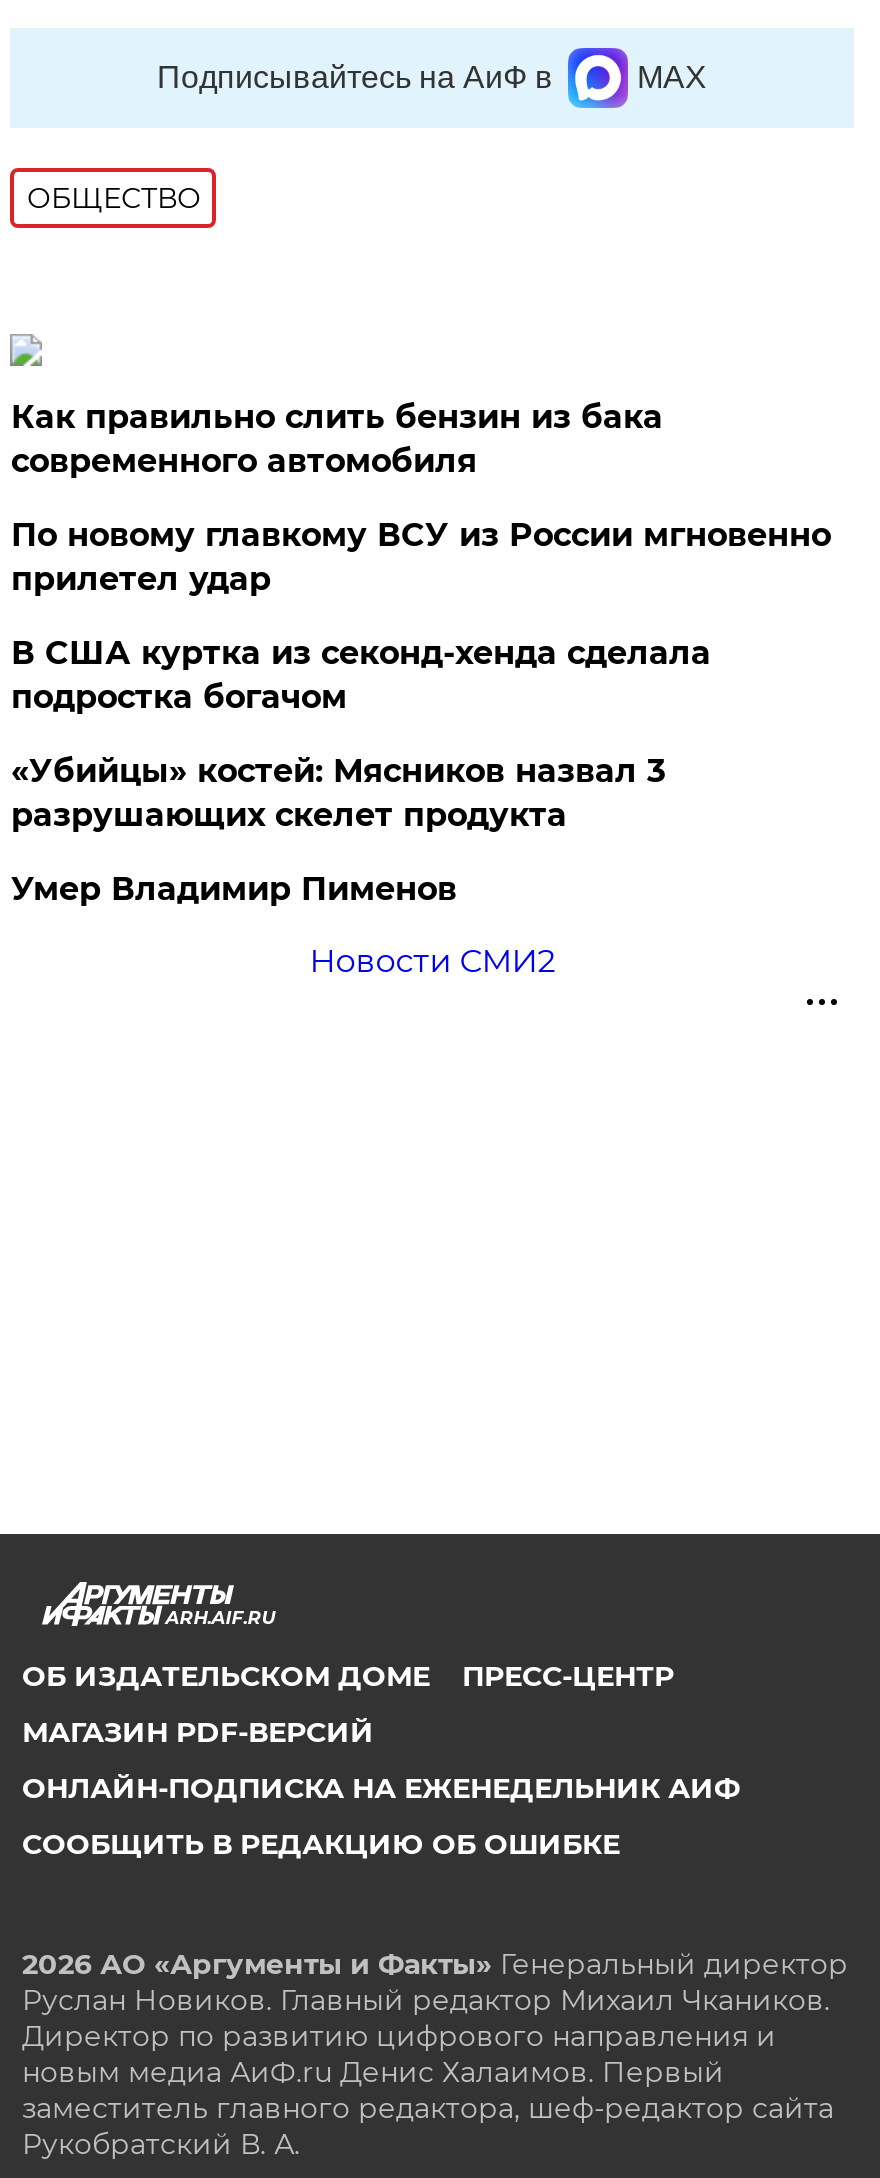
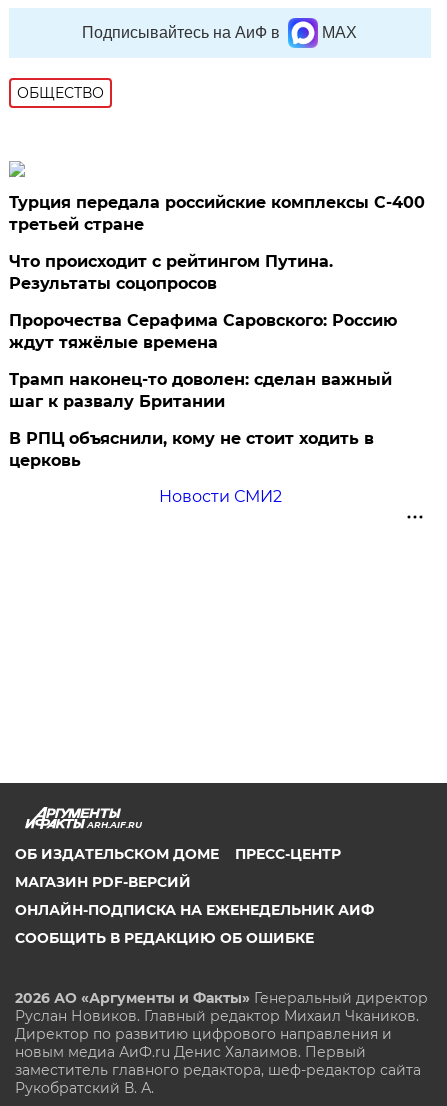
[11,398,663,480] Как правильно слить бензин из бака | современного автомобиля -> [9,193,425,234] Турция передала российские комплексы С-400 | третьей стране
[11,516,831,598] По новому главкому ВСУ из России мгновенно | прилетел удар -> [9,252,333,293] Что происходит с рейтингом Путина. | Результаты соцопросов
[11,634,711,716] В США куртка из секонд-хенда сделала | подростка богачом -> [9,311,397,352] Пророчества Серафима Саровского: Россию | ждут тяжёлые времена
[11,752,665,834] «Убийцы» костей: Мясников назвал 3 | разрушающих скелет продукта -> [9,370,392,411] Трамп наконец-то доволен: сделан важный | шаг к развалу Британии
[11,870,457,908] Умер Владимир Пименов -> [9,429,374,470] В РПЦ объяснили, кому не стоит ходить в | церковь

